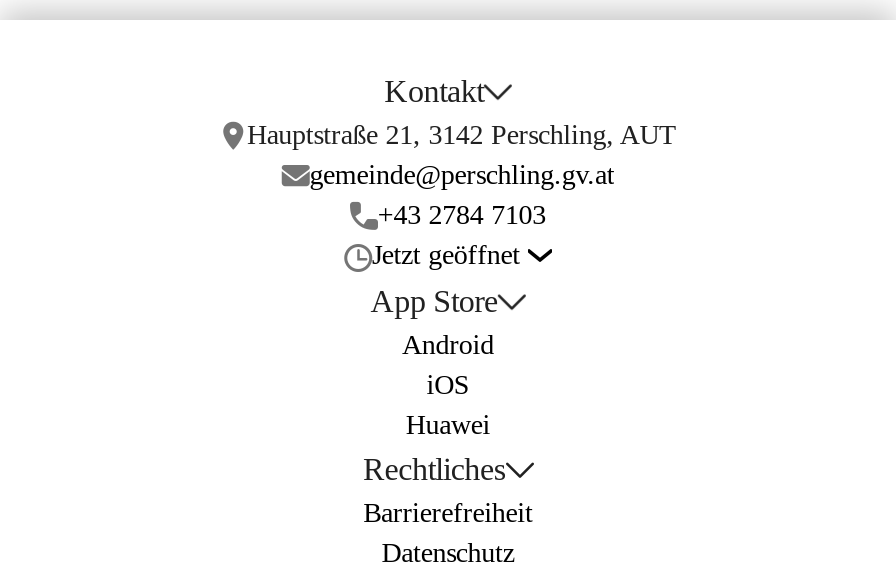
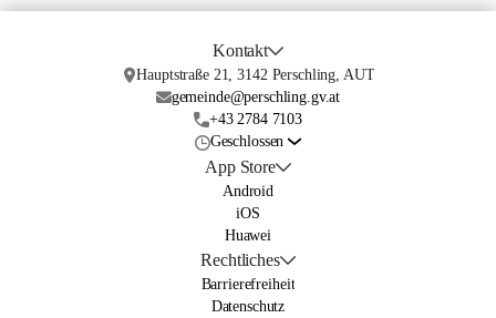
[372,240,520,270] Jetzt geöffnet -> [210,133,284,150] Geschlossen

